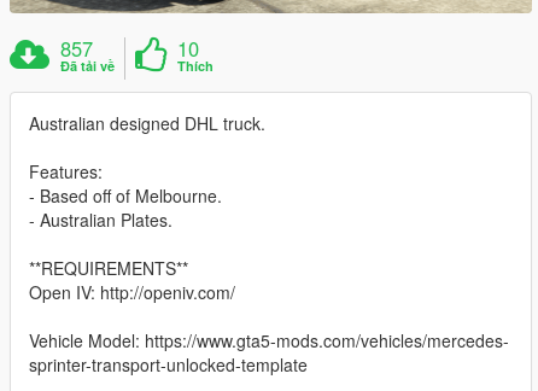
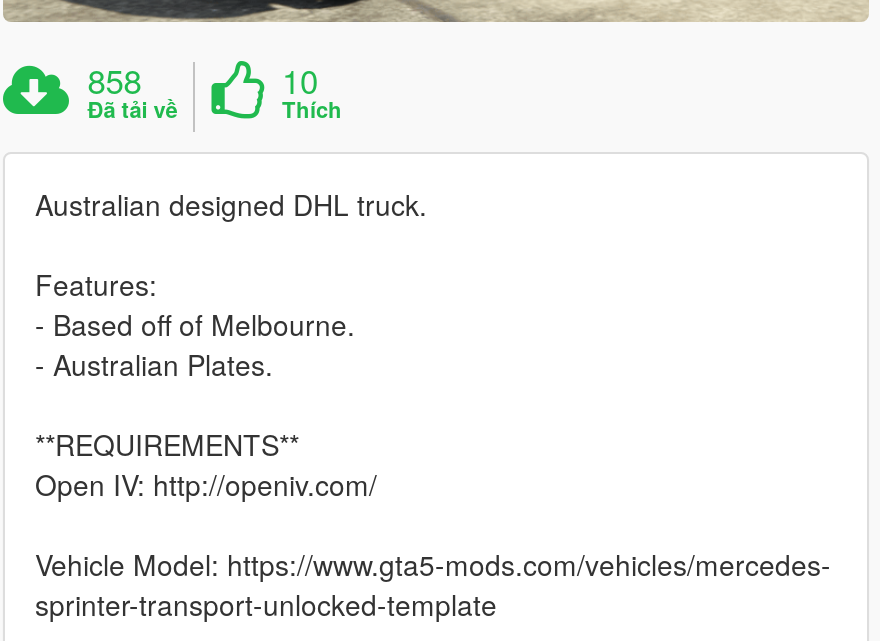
[61,34,93,63] 857 -> [87,56,141,104] 858

